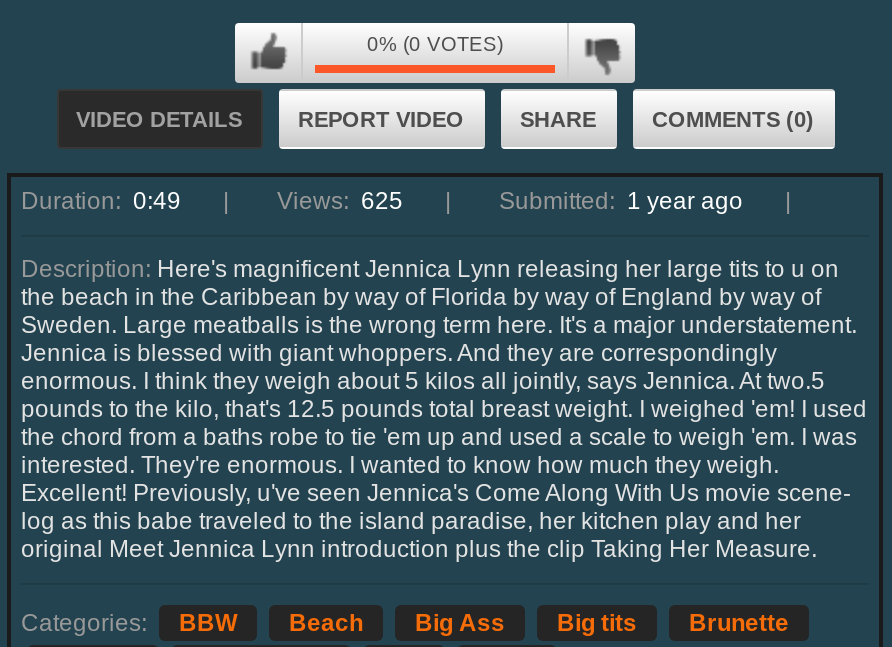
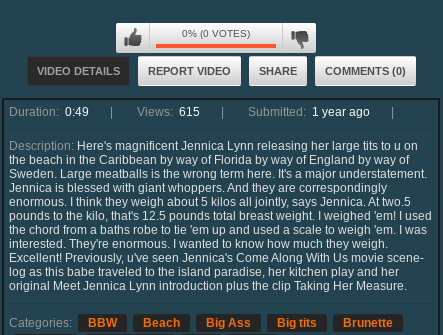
[277,187,403,215] Views: 625 -> [137,105,200,119] Views: 615

